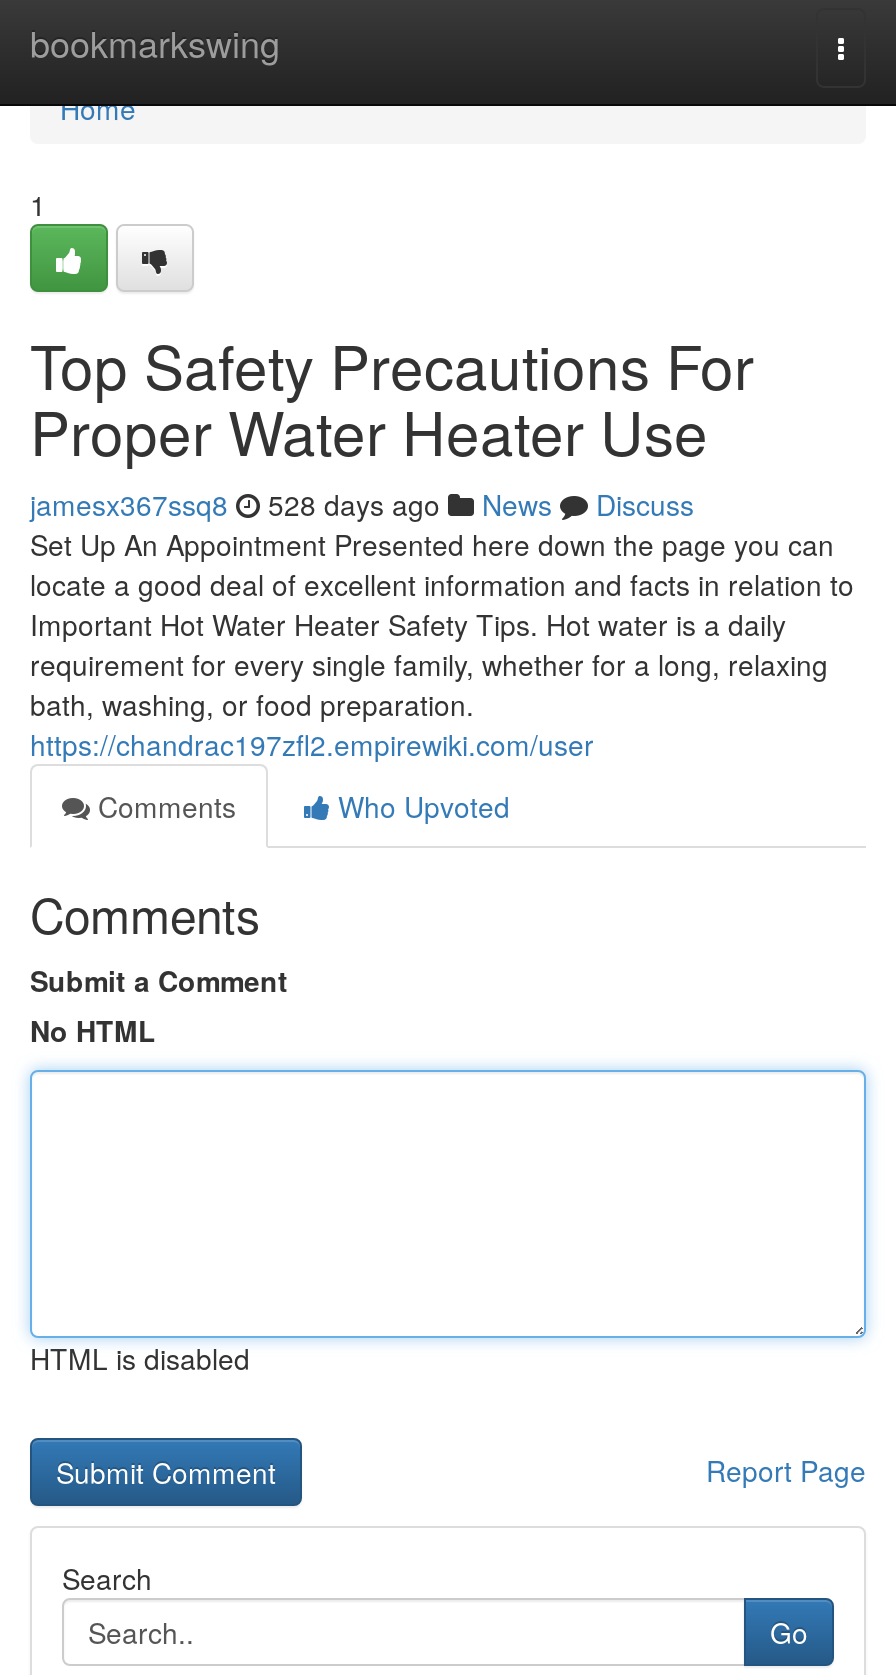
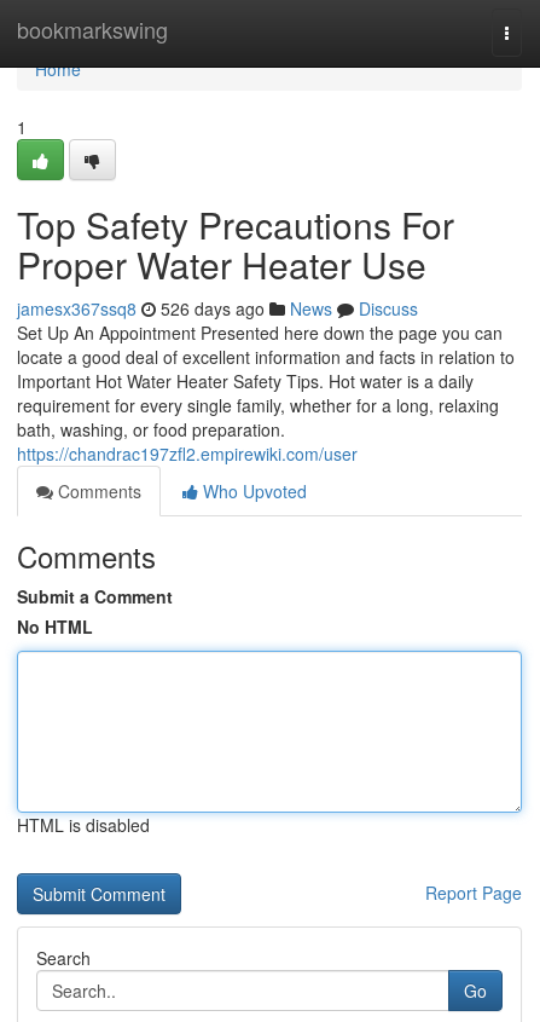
[30,484,694,524] jamesx367ssq8 528 days ago News Discuss -> [17,296,418,321] jamesx367ssq8 526 days ago News Discuss

